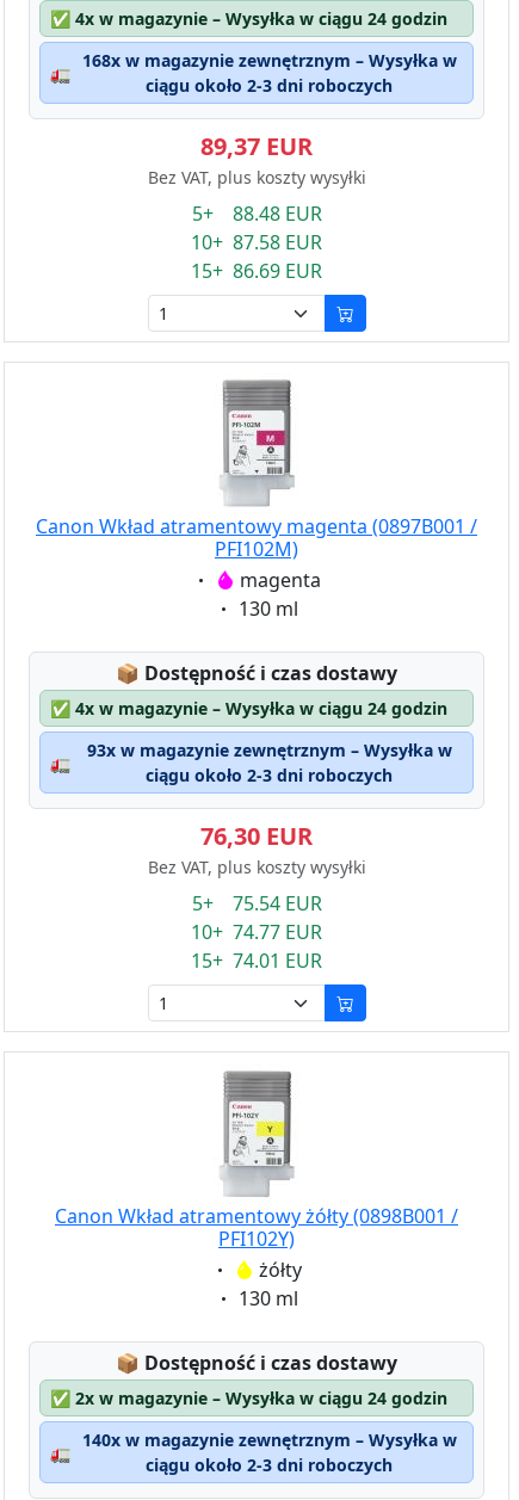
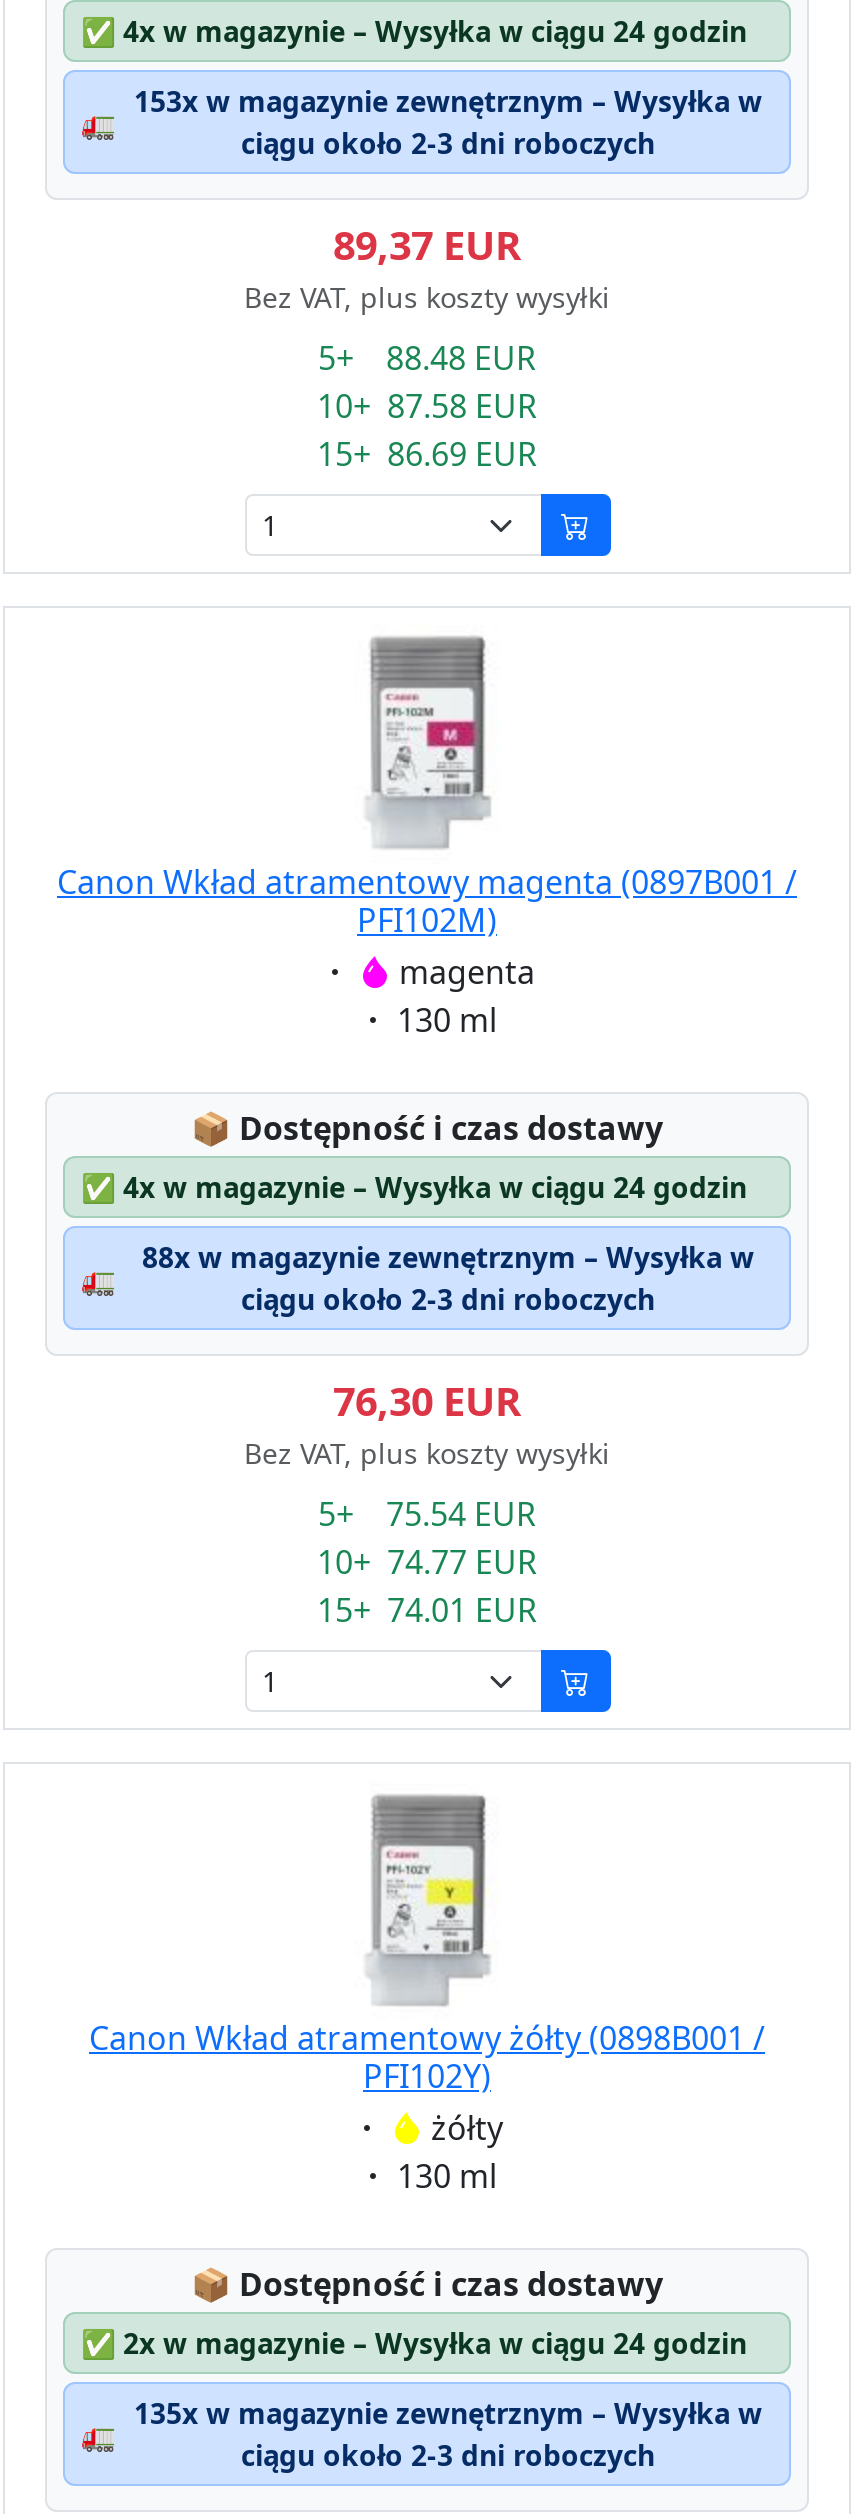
[82,49,456,72] 168x w magazynie zewnętrznym – Wysyłka w -> [134,82,762,120] 153x w magazynie zewnętrznym – Wysyłka w
[86,739,452,761] 93x w magazynie zewnętrznym – Wysyłka w -> [142,1238,754,1276] 88x w magazynie zewnętrznym – Wysyłka w
[82,1428,456,1451] 140x w magazynie zewnętrznym – Wysyłka w -> [134,2394,762,2432] 135x w magazynie zewnętrznym – Wysyłka w

